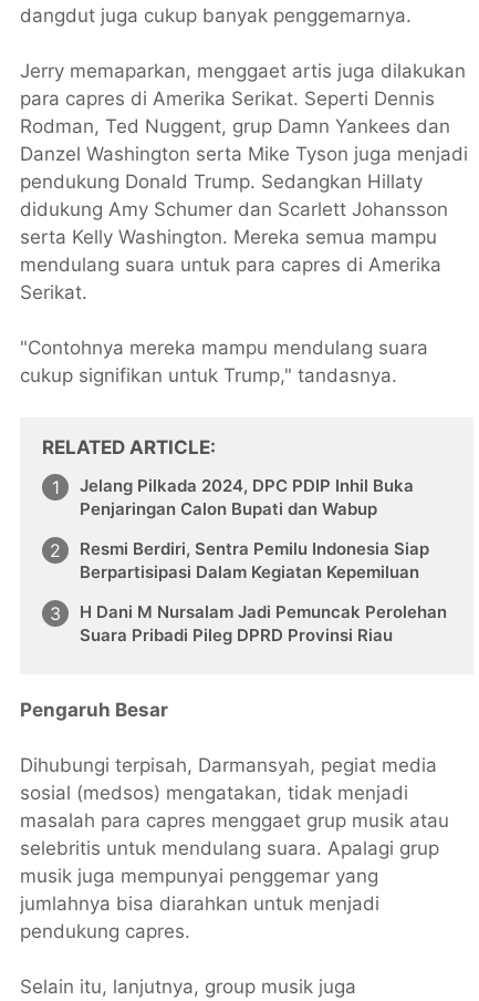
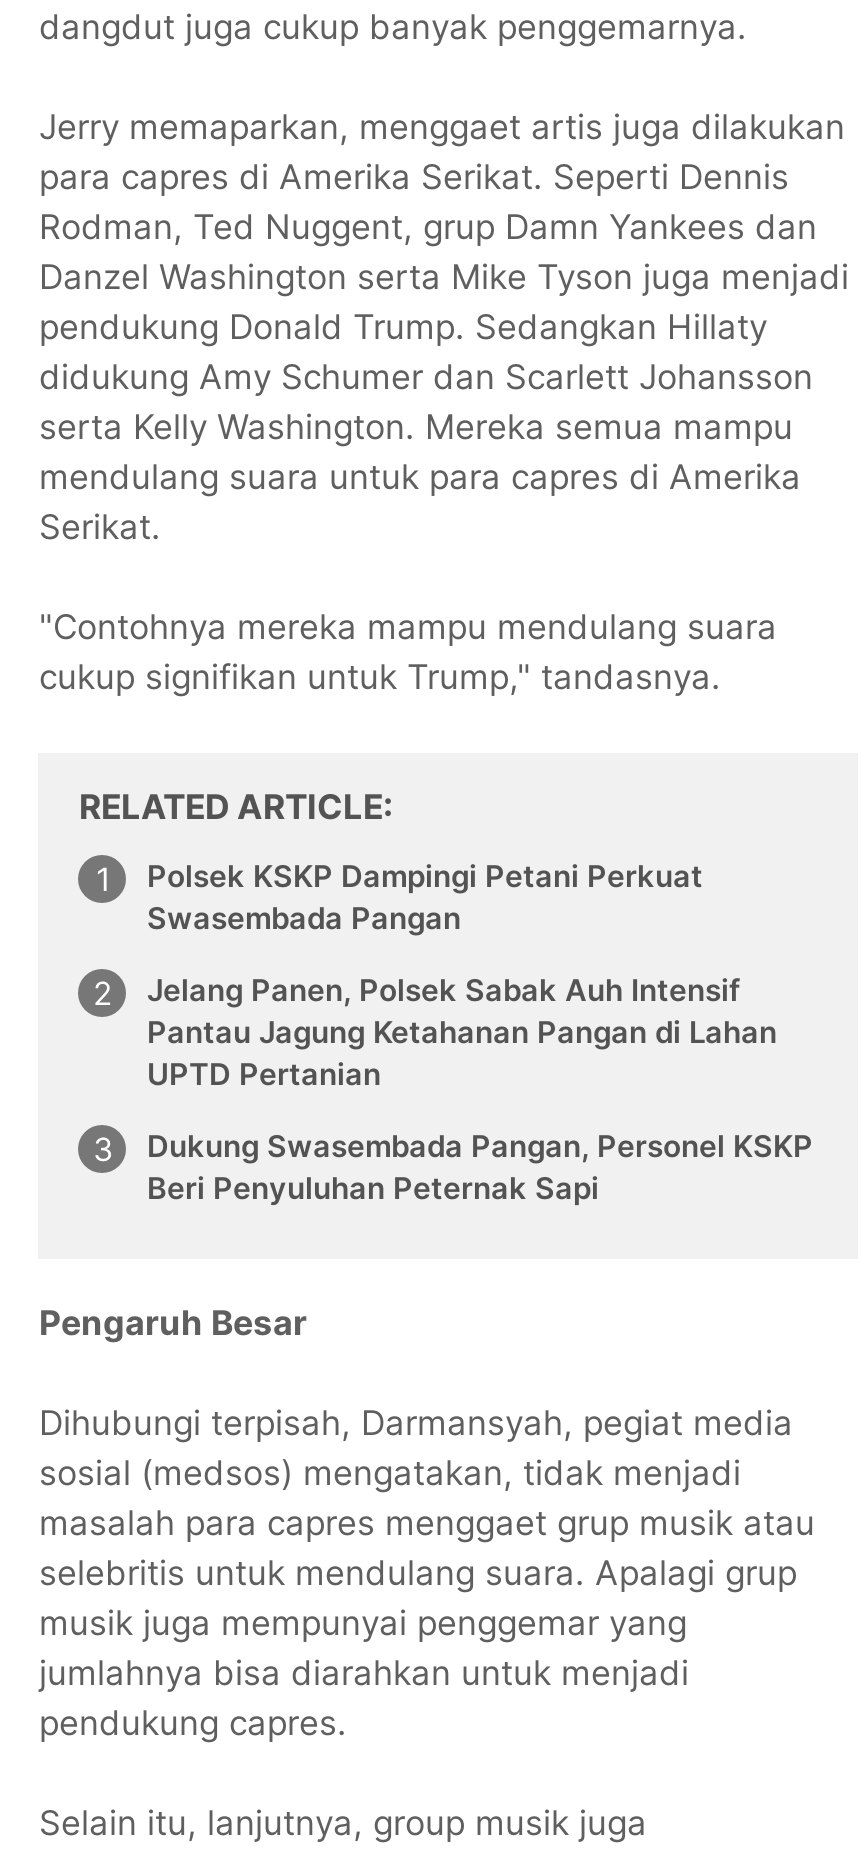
[80,475,414,519] Jelang Pilkada 2024, DPC PDIP Inhil Buka | Penjaringan Calon Bupati dan Wabup -> [147,858,703,938] Polsek KSKP Dampingi Petani Perkuat | Swasembada Pangan
[80,538,430,582] Resmi Berdiri, Sentra Pemilu Indonesia Siap | Berpartisipasi Dalam Kegiatan Kepemiluan -> [147,972,777,1094] Jelang Panen, Polsek Sabak Auh Intensif | Pantau Jagung Ketahanan Pangan di Lahan | UPTD Pertanian
[80,601,447,645] H Dani M Nursalam Jadi Pemuncak Perolehan | Suara Pribadi Pileg DPRD Provinsi Riau -> [147,1127,813,1207] Dukung Swasembada Pangan, Personel KSKP | Beri Penyuluhan Peternak Sapi

